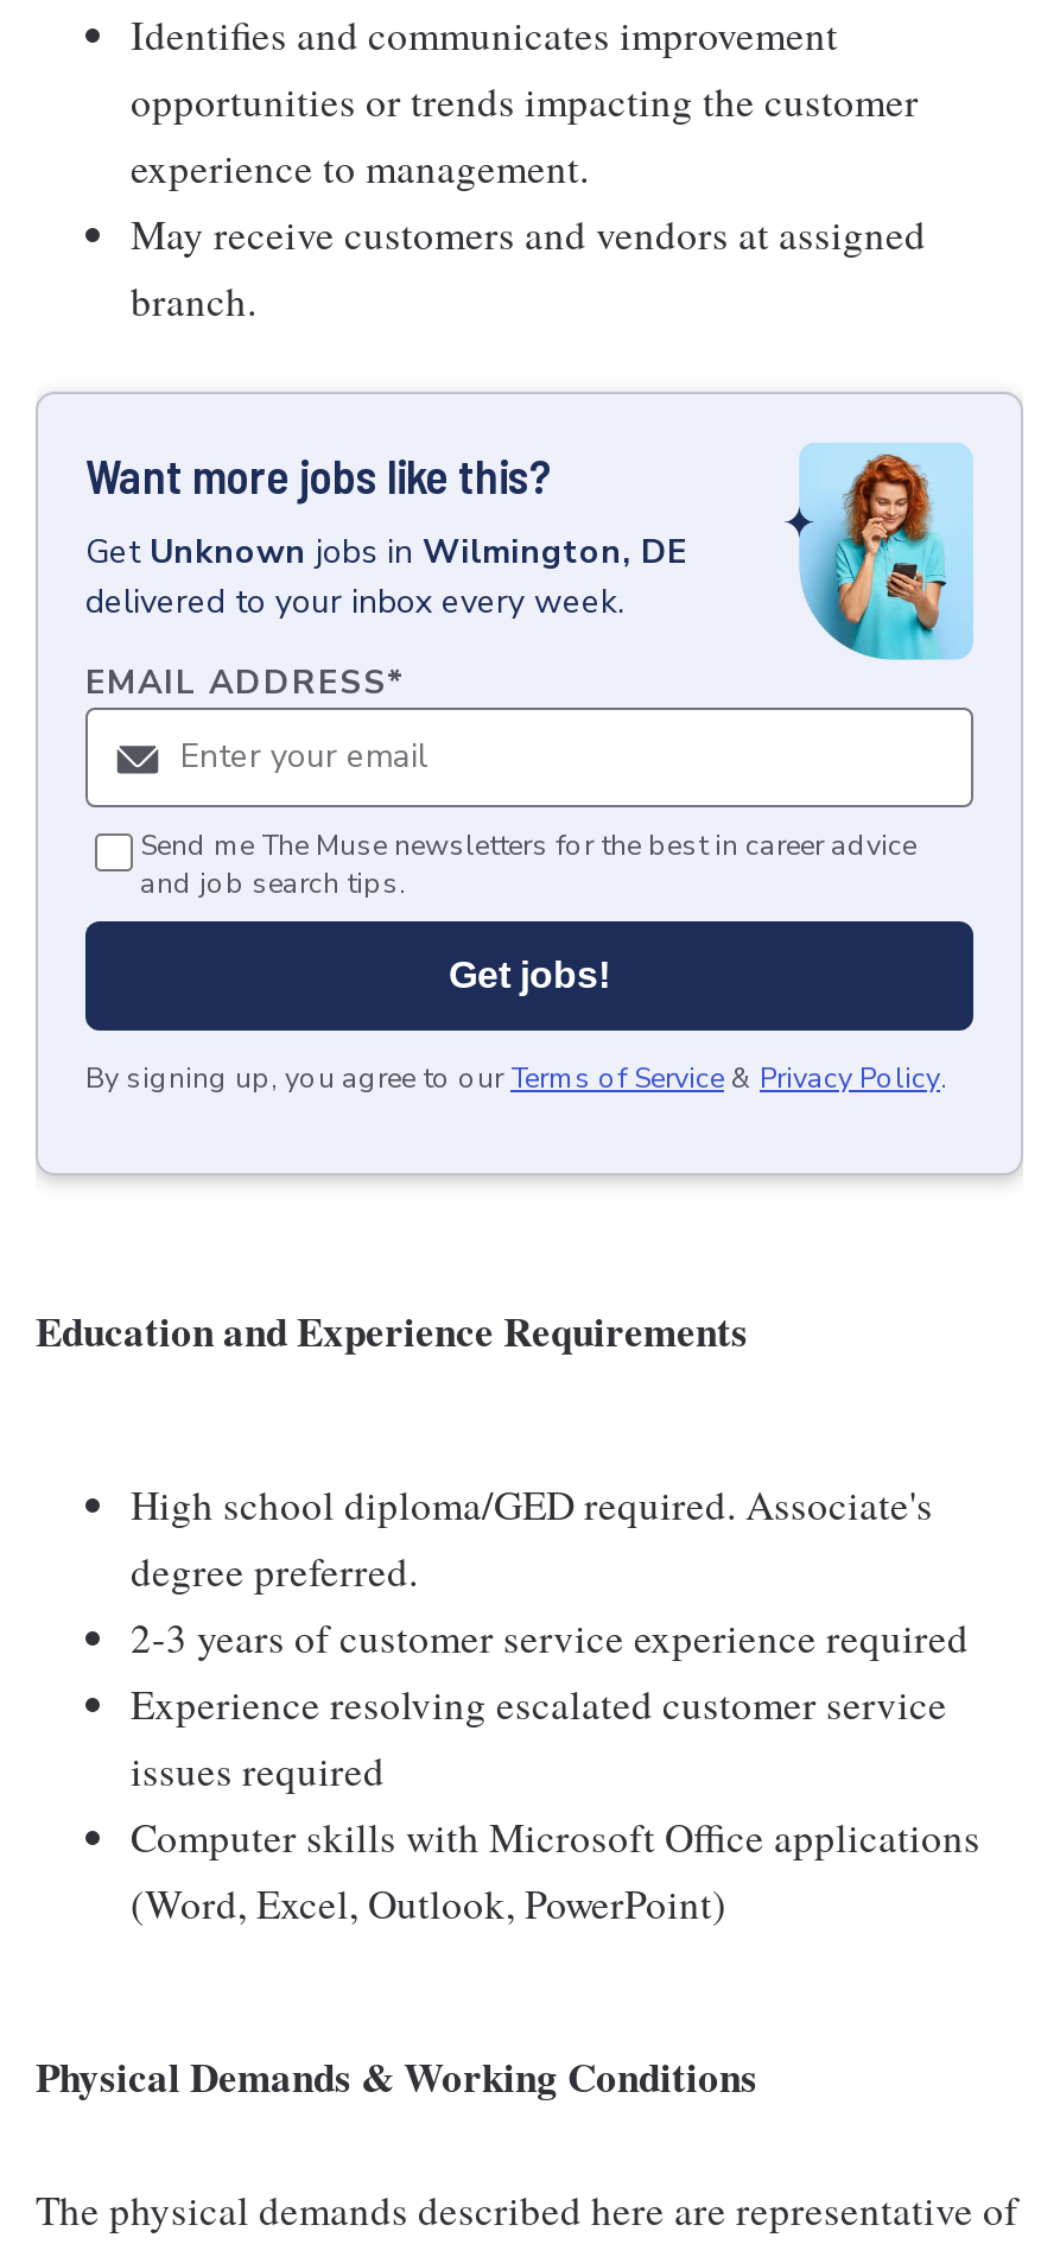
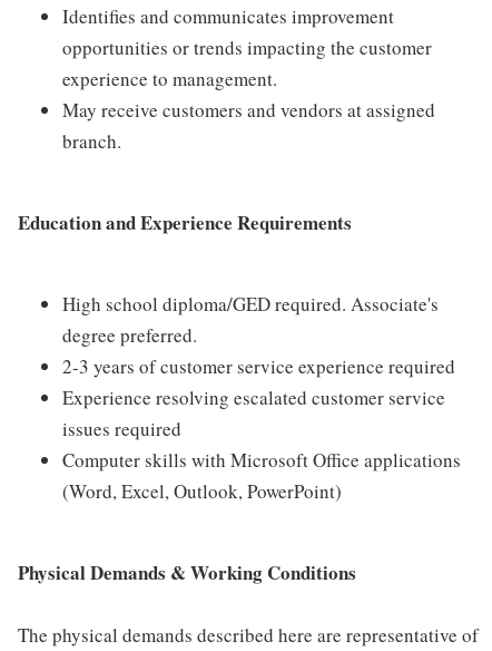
[36,392,1023,1183] [image] | Want more jobs like this? | Get Unknown jobs in Wilmington, DE | delivered to your inbox every week. | EMAIL ADDRESS* -> none
[85,826,947,1097] Send me The Muse newsletters for the best in career advice | and job search tips. | Get jobs! | By signing up, you agree to our Terms of Service & Privacy Policy. -> none

